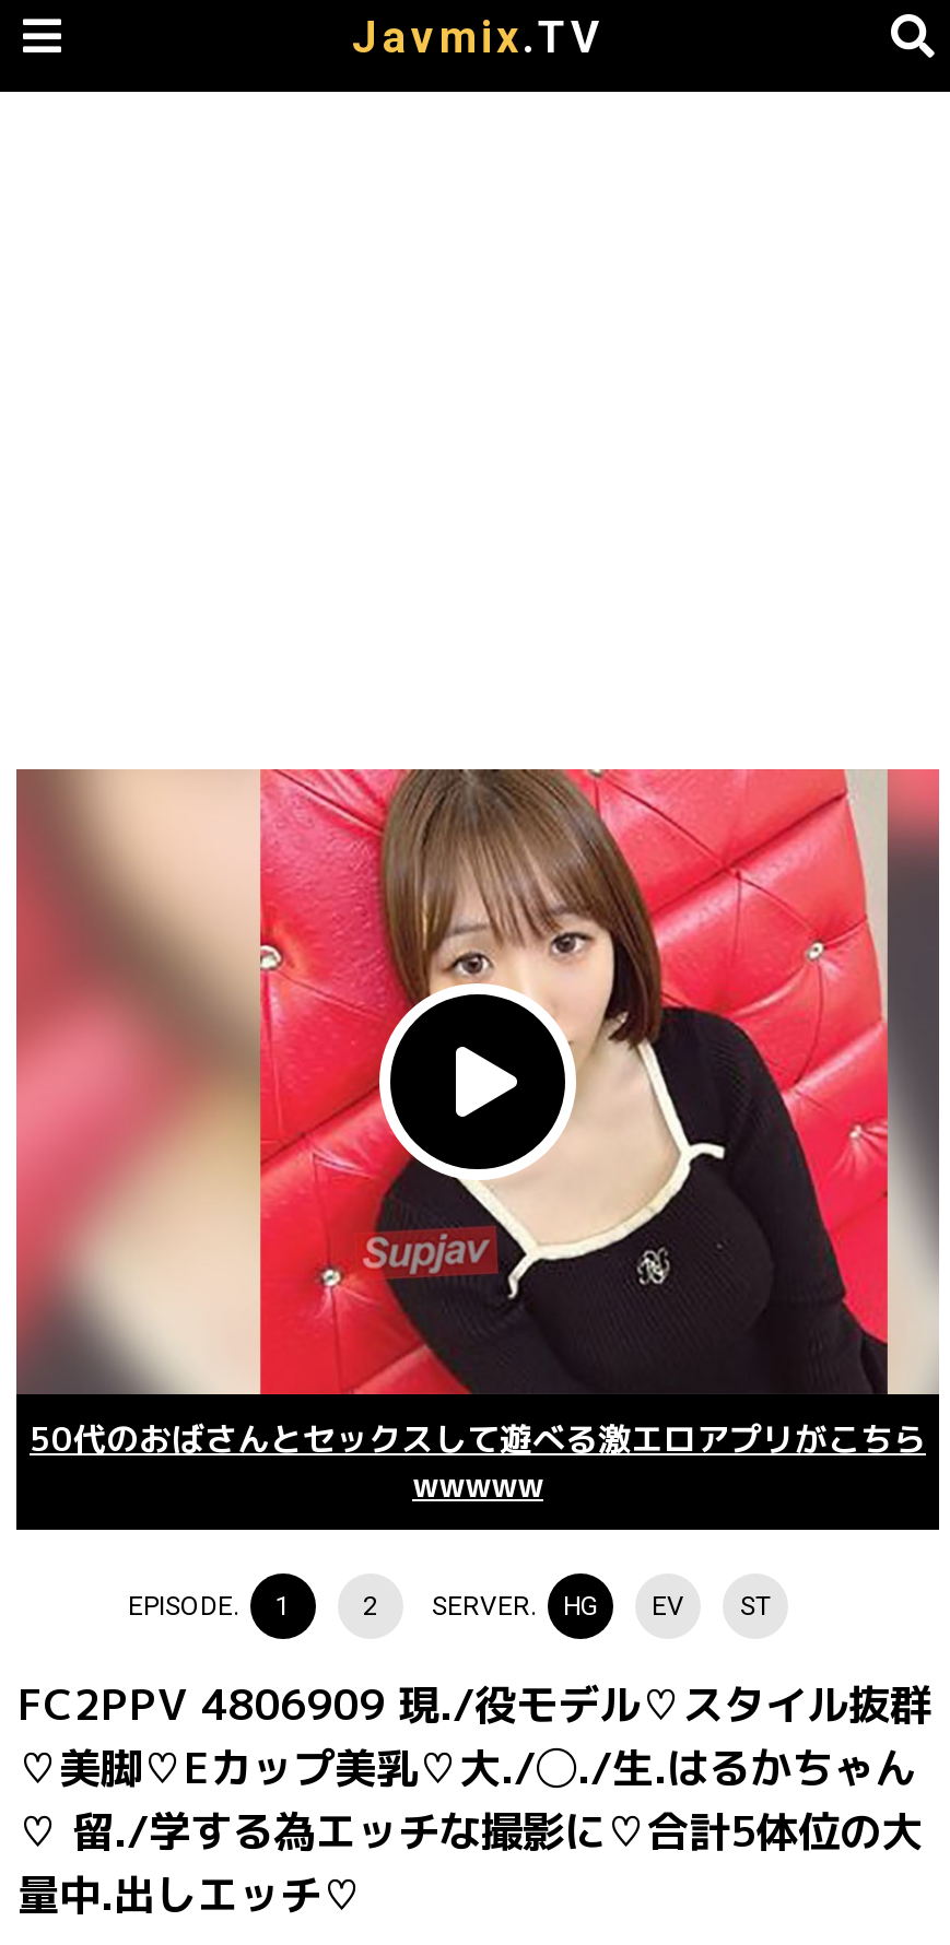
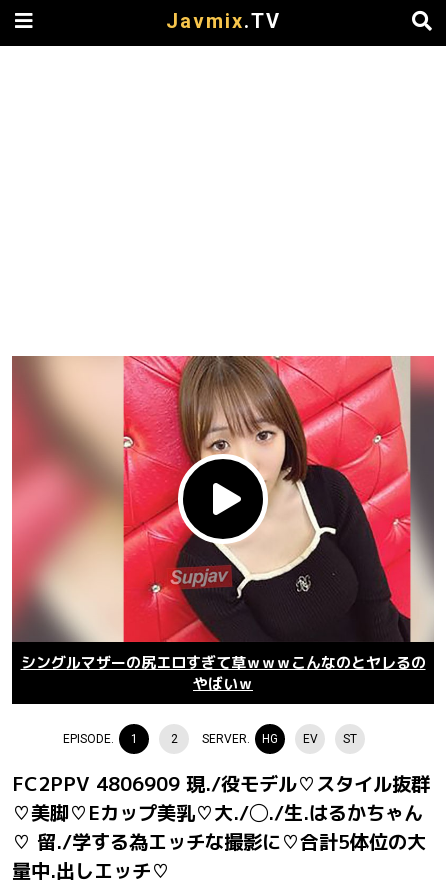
[30,1417,926,1509] 50代のおばさんとセックスして遊べる激エロアプリがこちら | wwwww -> [20,652,425,694] シングルマザーの尻エロすぎて草ｗｗｗこんなのとヤレるの | やばいｗ

